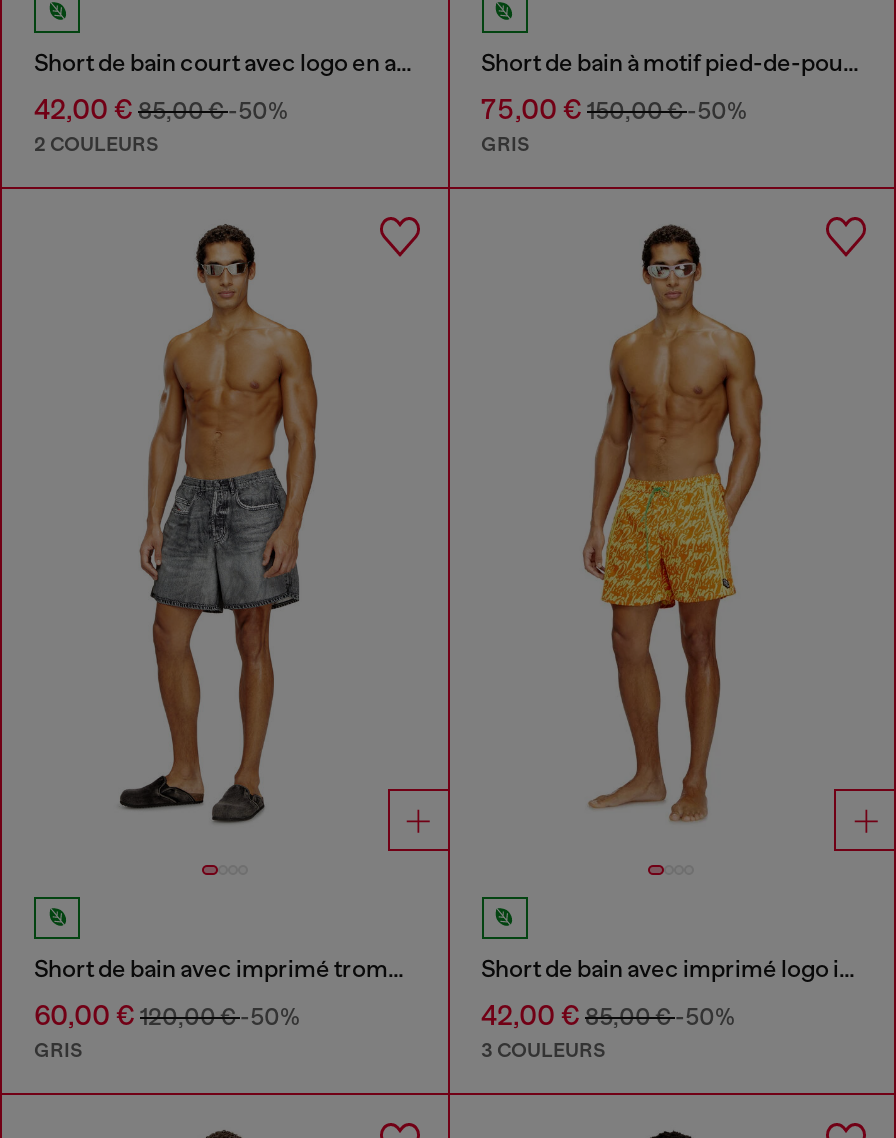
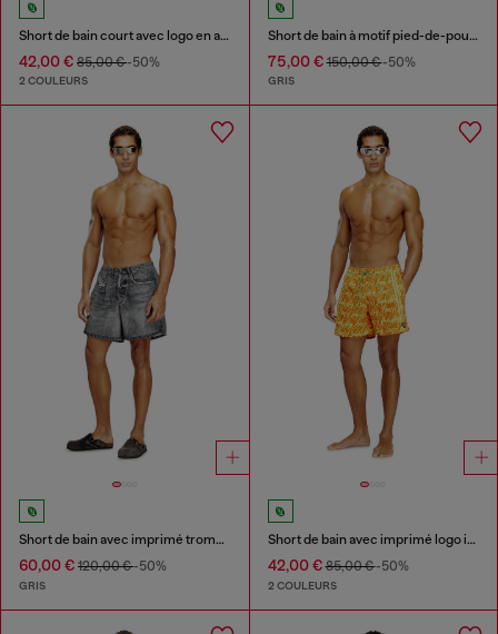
[481,1037,605,1063] 3 COULEURS -> [267,578,336,592] 2 COULEURS

